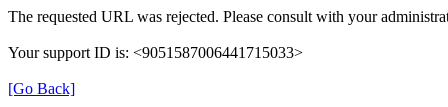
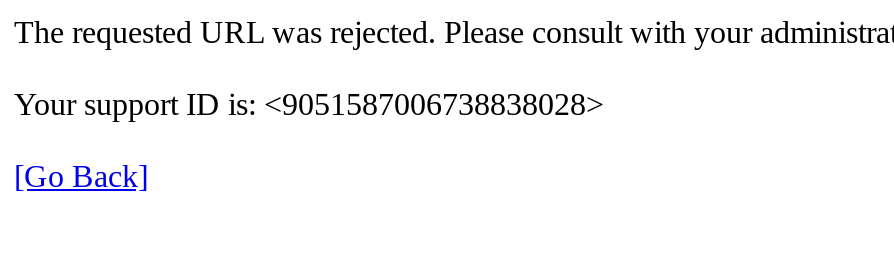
[8,44,303,61] Your support ID is: <9051587006441715033> -> [14,87,604,121] Your support ID is: <9051587006738838028>

